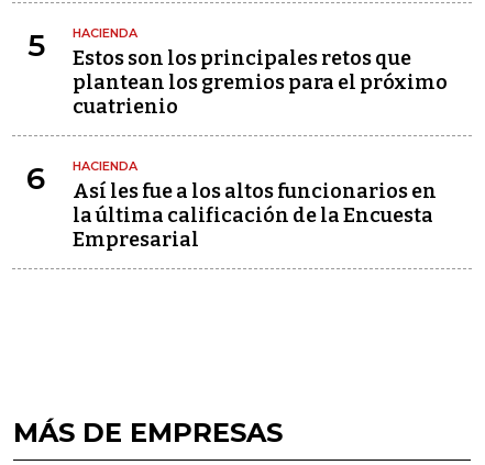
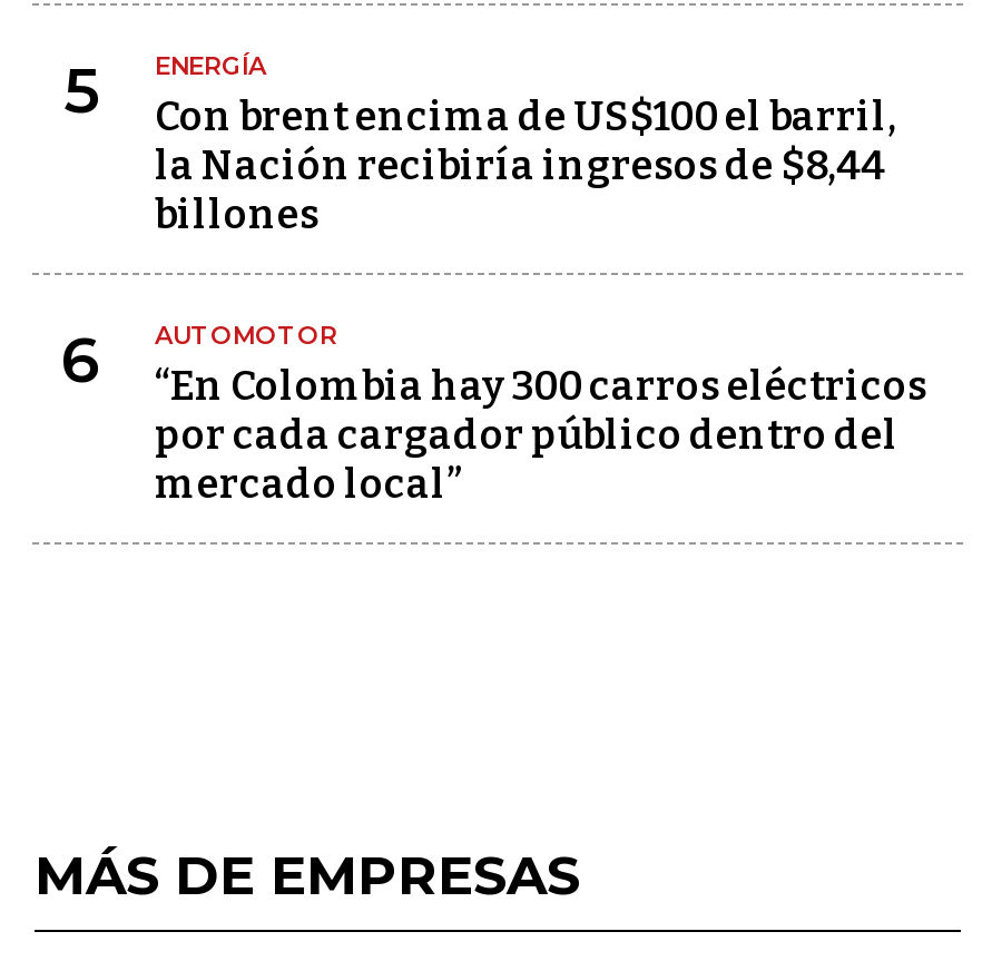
[73,25,448,119] HACIENDA | Estos son los principales retos que | plantean los gremios para el próximo | cuatrienio -> [155,50,896,239] ENERGÍA | Con brent encima de US$100 el barril, | la Nación recibiría ingresos de $8,44 | billones
[73,158,437,252] HACIENDA | Así les fue a los altos funcionarios en | la última calificación de la Encuesta | Empresarial -> [155,320,927,509] AUTOMOTOR | “En Colombia hay 300 carros eléctricos | por cada cargador público dentro del | mercado local”

